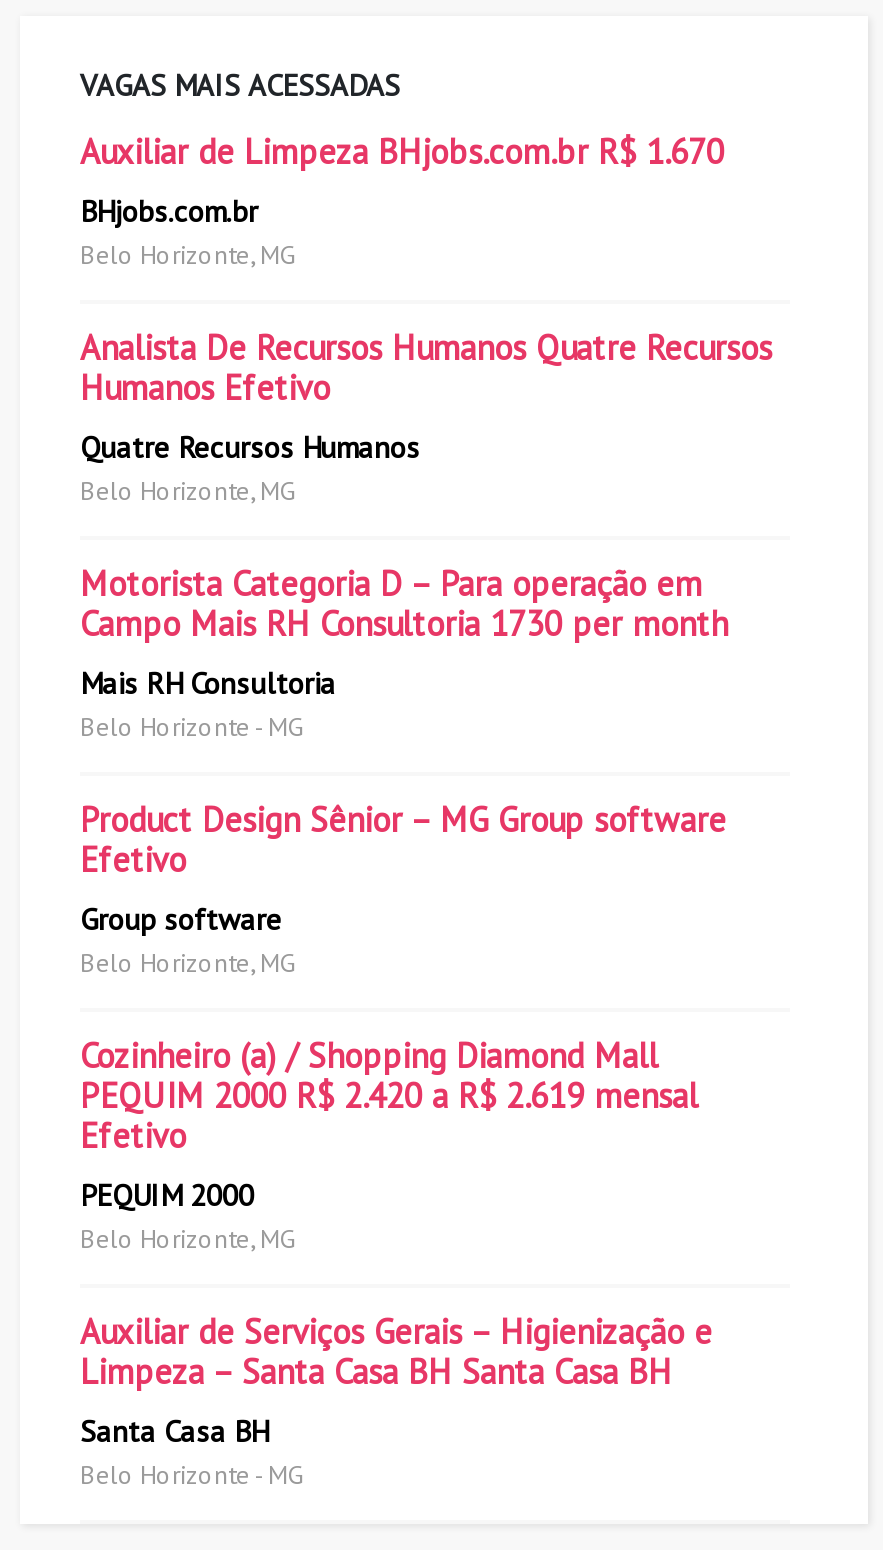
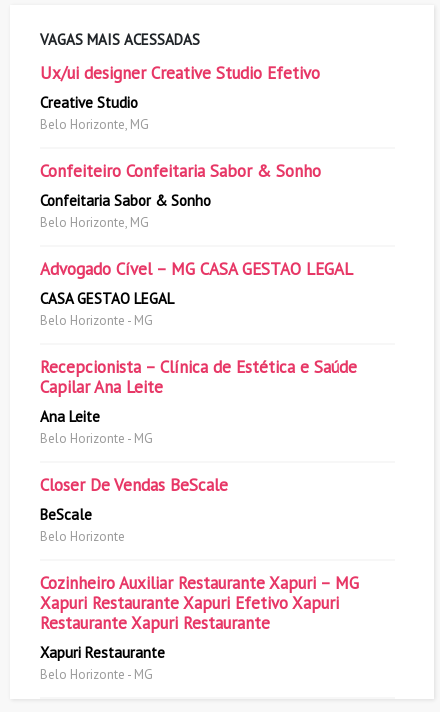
[80,130,724,230] Auxiliar de Limpeza BHjobs.com.br R$ 1.670 | BHjobs.com.br -> [40,62,320,112] Ux/ui designer Creative Studio Efetivo | Creative Studio
[80,326,772,466] Analista De Recursos Humanos Quatre Recursos | Humanos Efetivo | Quatre Recursos Humanos -> [40,160,321,210] Confeiteiro Confeitaria Sabor & Sonho | Confeitaria Sabor & Sonho
[80,562,728,702] Motorista Categoria D – Para operação em | Campo Mais RH Consultoria 1730 per month | Mais RH Consultoria -> [40,258,353,308] Advogado Cível – MG CASA GESTAO LEGAL | CASA GESTAO LEGAL
[80,798,726,980] Product Design Sênior – MG Group software | Efetivo | Group software | Belo Horizonte, MG -> [40,356,357,447] Recepcionista – Clínica de Estética e Saúde | Capilar Ana Leite | Ana Leite | Belo Horizonte - MG
[80,1034,698,1256] Cozinheiro (a) / Shopping Diamond Mall | PEQUIM 2000 R$ 2.420 a R$ 2.619 mensal | Efetivo | PEQUIM 2000 | Belo Horizonte, MG -> [40,474,228,545] Closer De Vendas BeScale | BeScale | Belo Horizonte
[80,1310,712,1450] Auxiliar de Serviços Gerais – Higienização e | Limpeza – Santa Casa BH Santa Casa BH | Santa Casa BH -> [40,572,359,662] Cozinheiro Auxiliar Restaurante Xapuri – MG | Xapuri Restaurante Xapuri Efetivo Xapuri | Restaurante Xapuri Restaurante | Xapuri Restaurante

